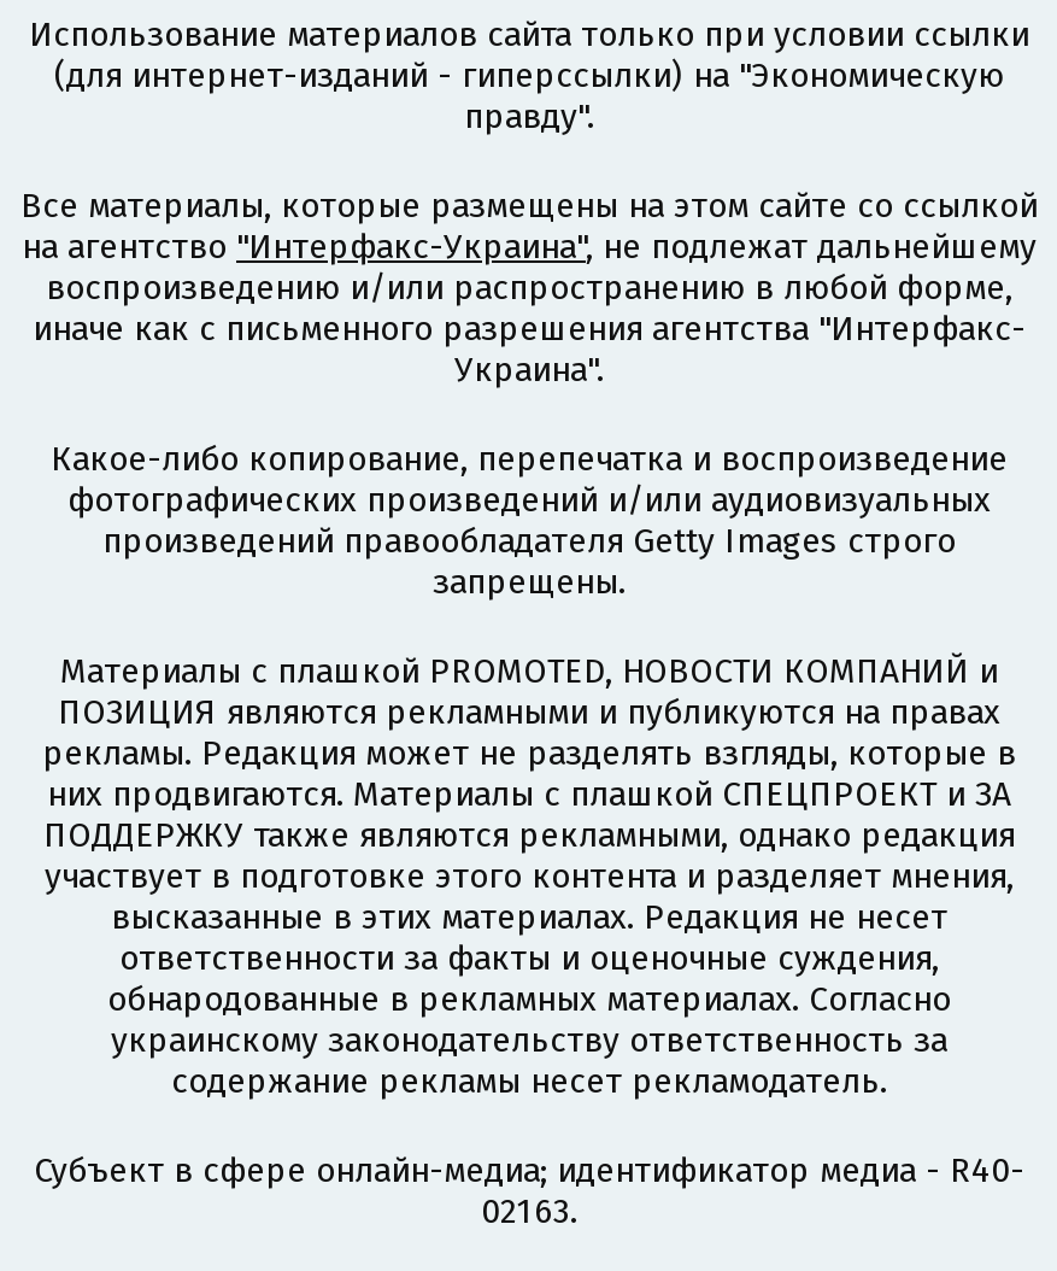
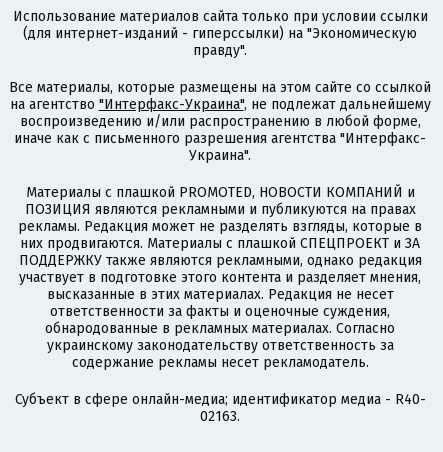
[51,440,1008,604] Какое-либо копирование, перепечатка и воспроизведение | фотографических произведений и/или аудиовизуальных | произведений правообладателя Getty Images строго | запрещены. -> none

